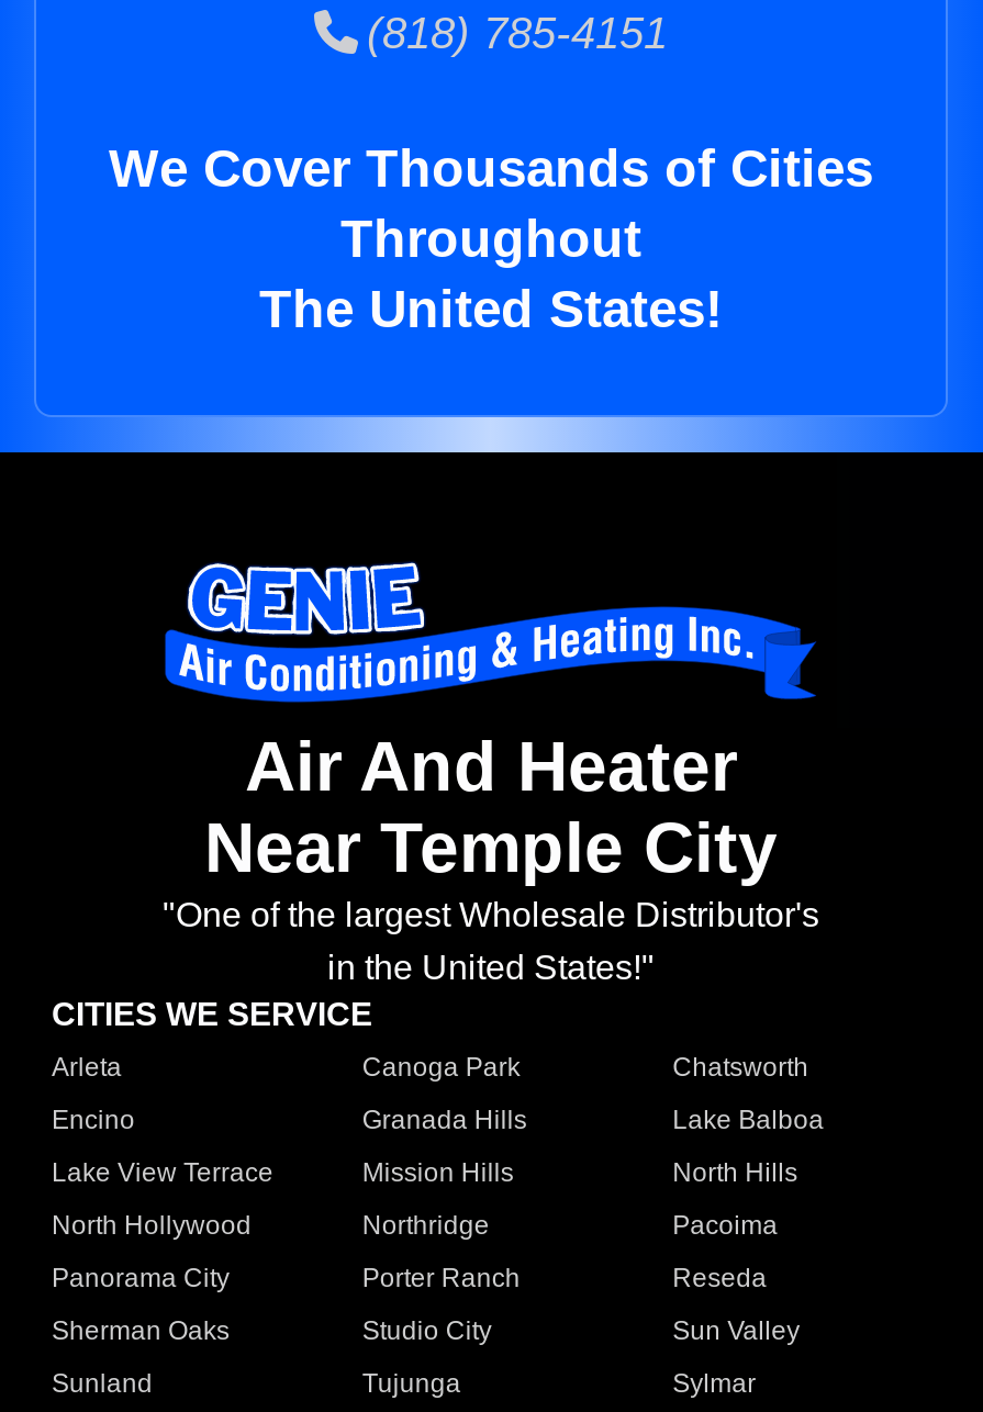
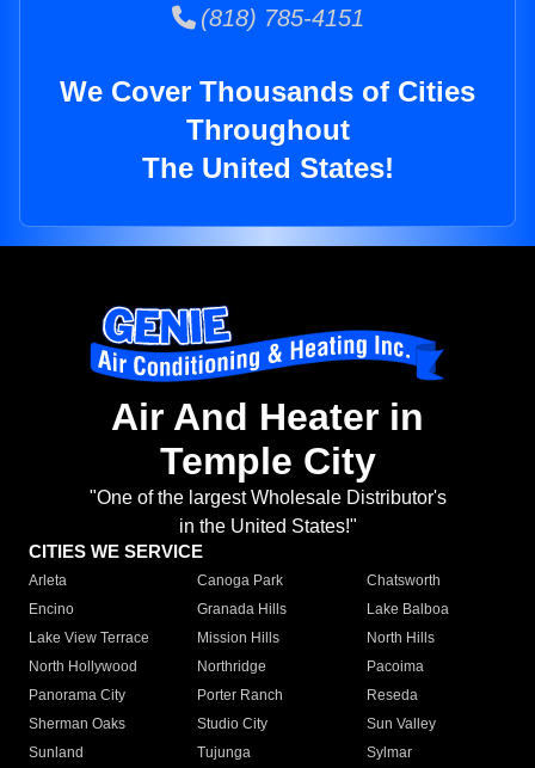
[204,728,778,888] Air And Heater | Near Temple City -> [111,396,424,483] Air And Heater in | Temple City

